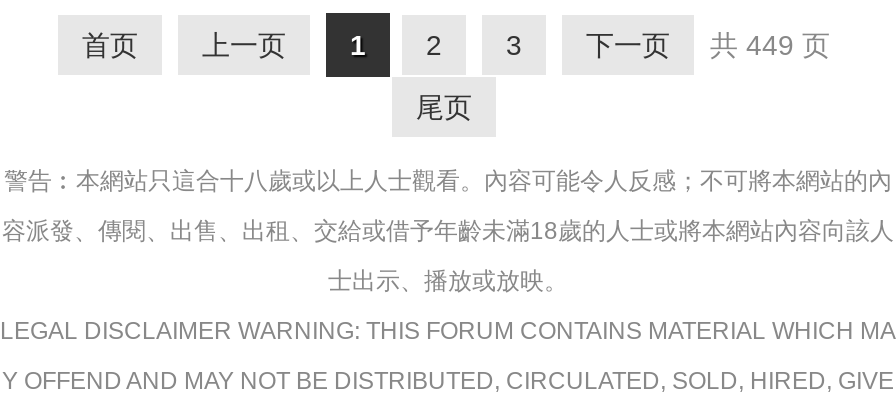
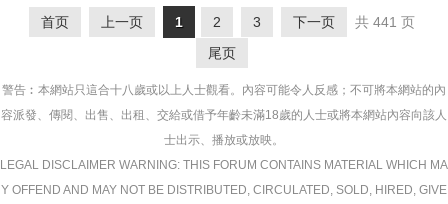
[82,29,838,61] 首页 上一页 1 2 3 下一页 共 449 页 -> [41,14,419,30] 首页 上一页 1 2 3 下一页 共 441 页

